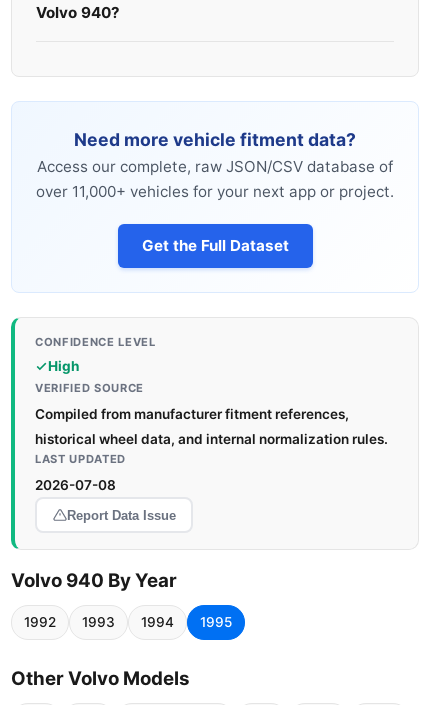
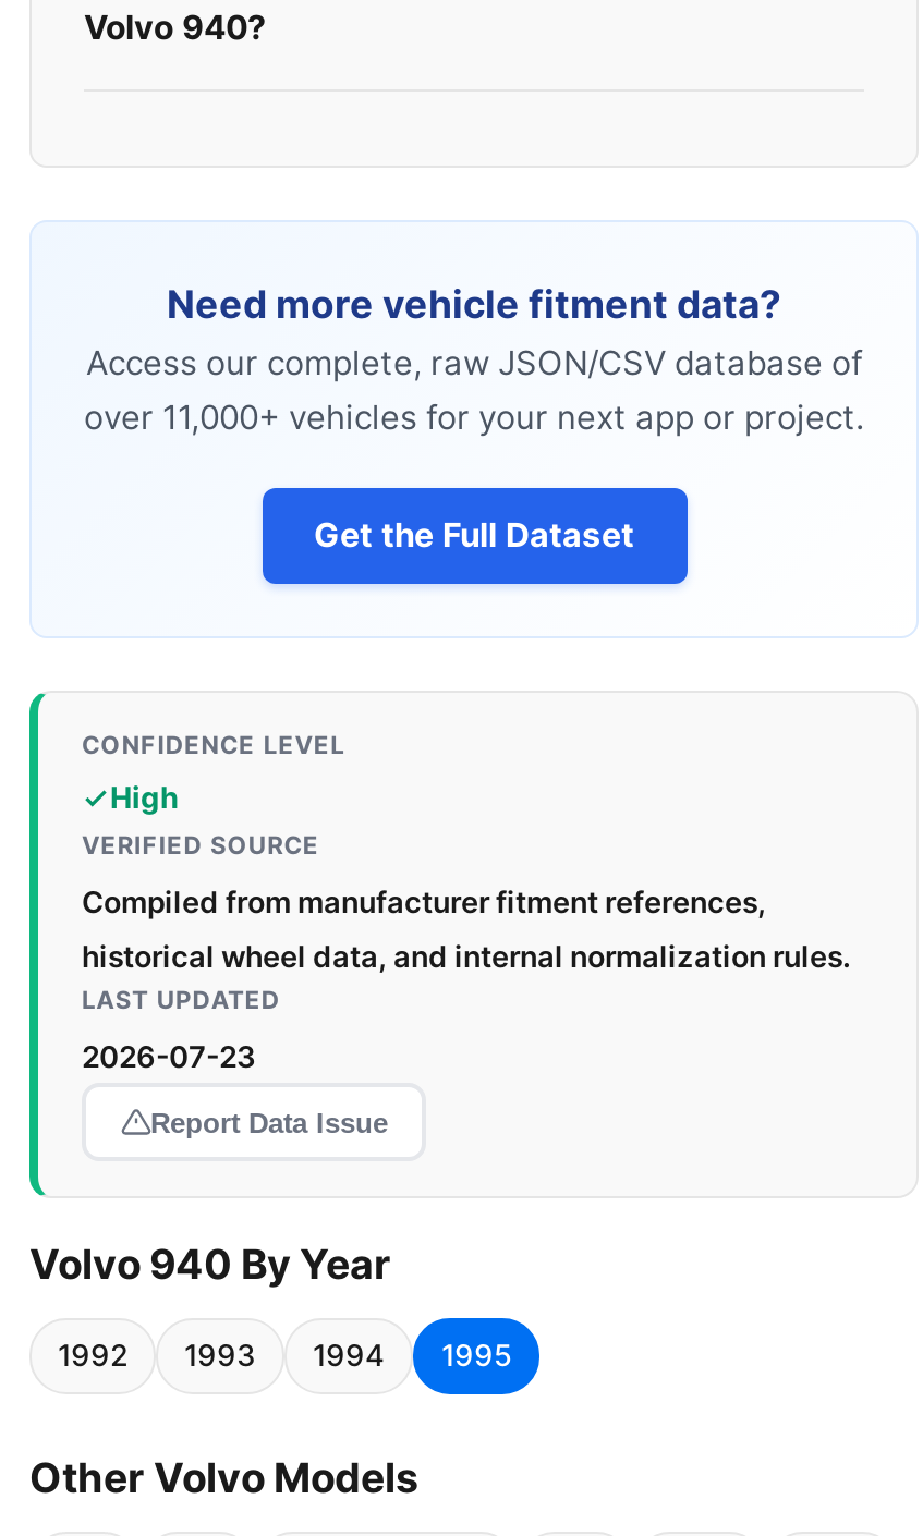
[35,477,116,493] 2026-07-08 -> [82,1039,256,1074] 2026-07-23

